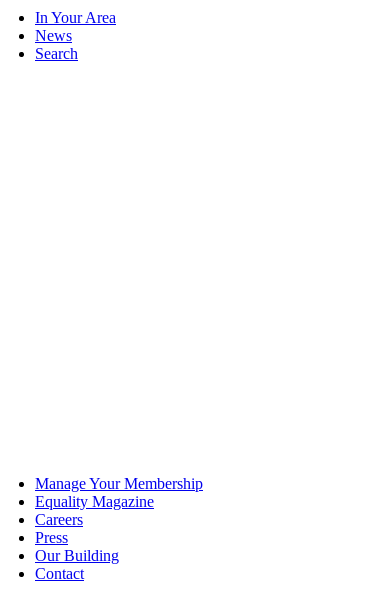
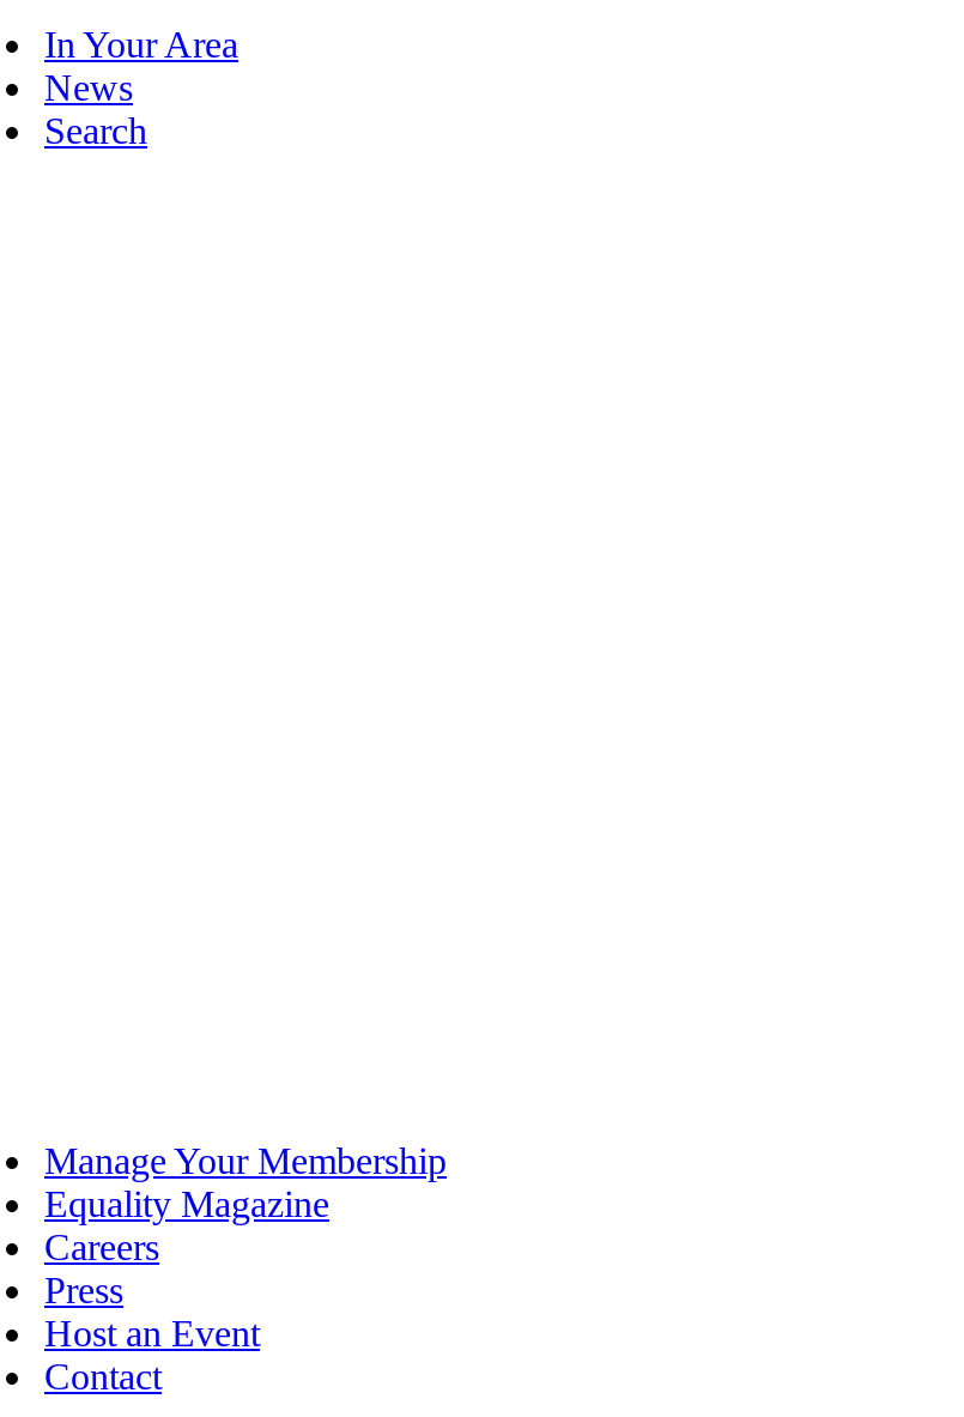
[35,547,119,564] Our Building -> [44,1314,260,1354] Host an Event

